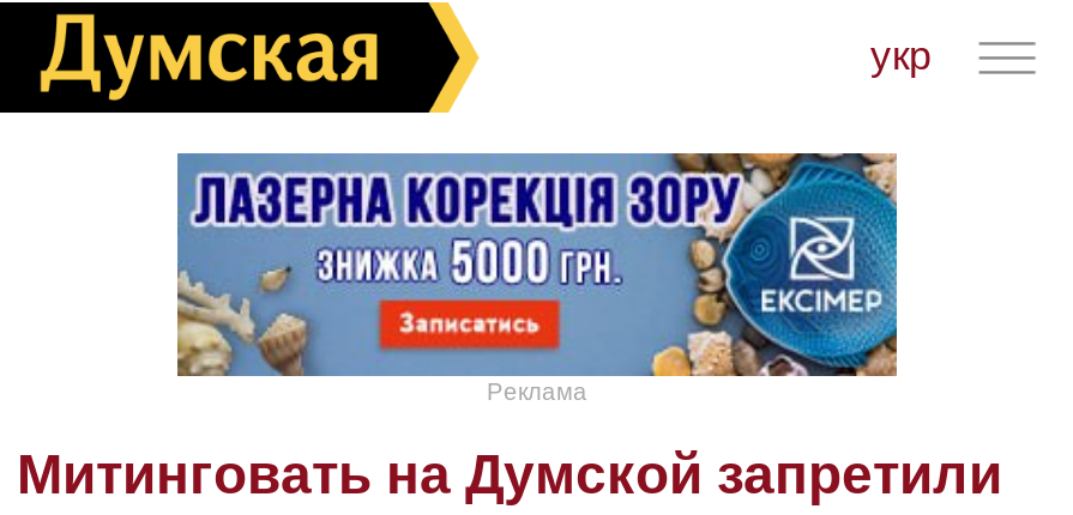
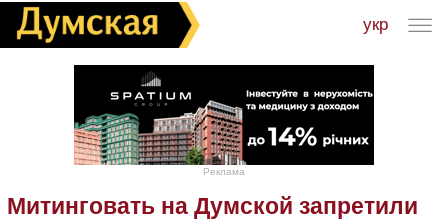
[175,151,899,378] [image] -> [73,64,375,166] [image]

